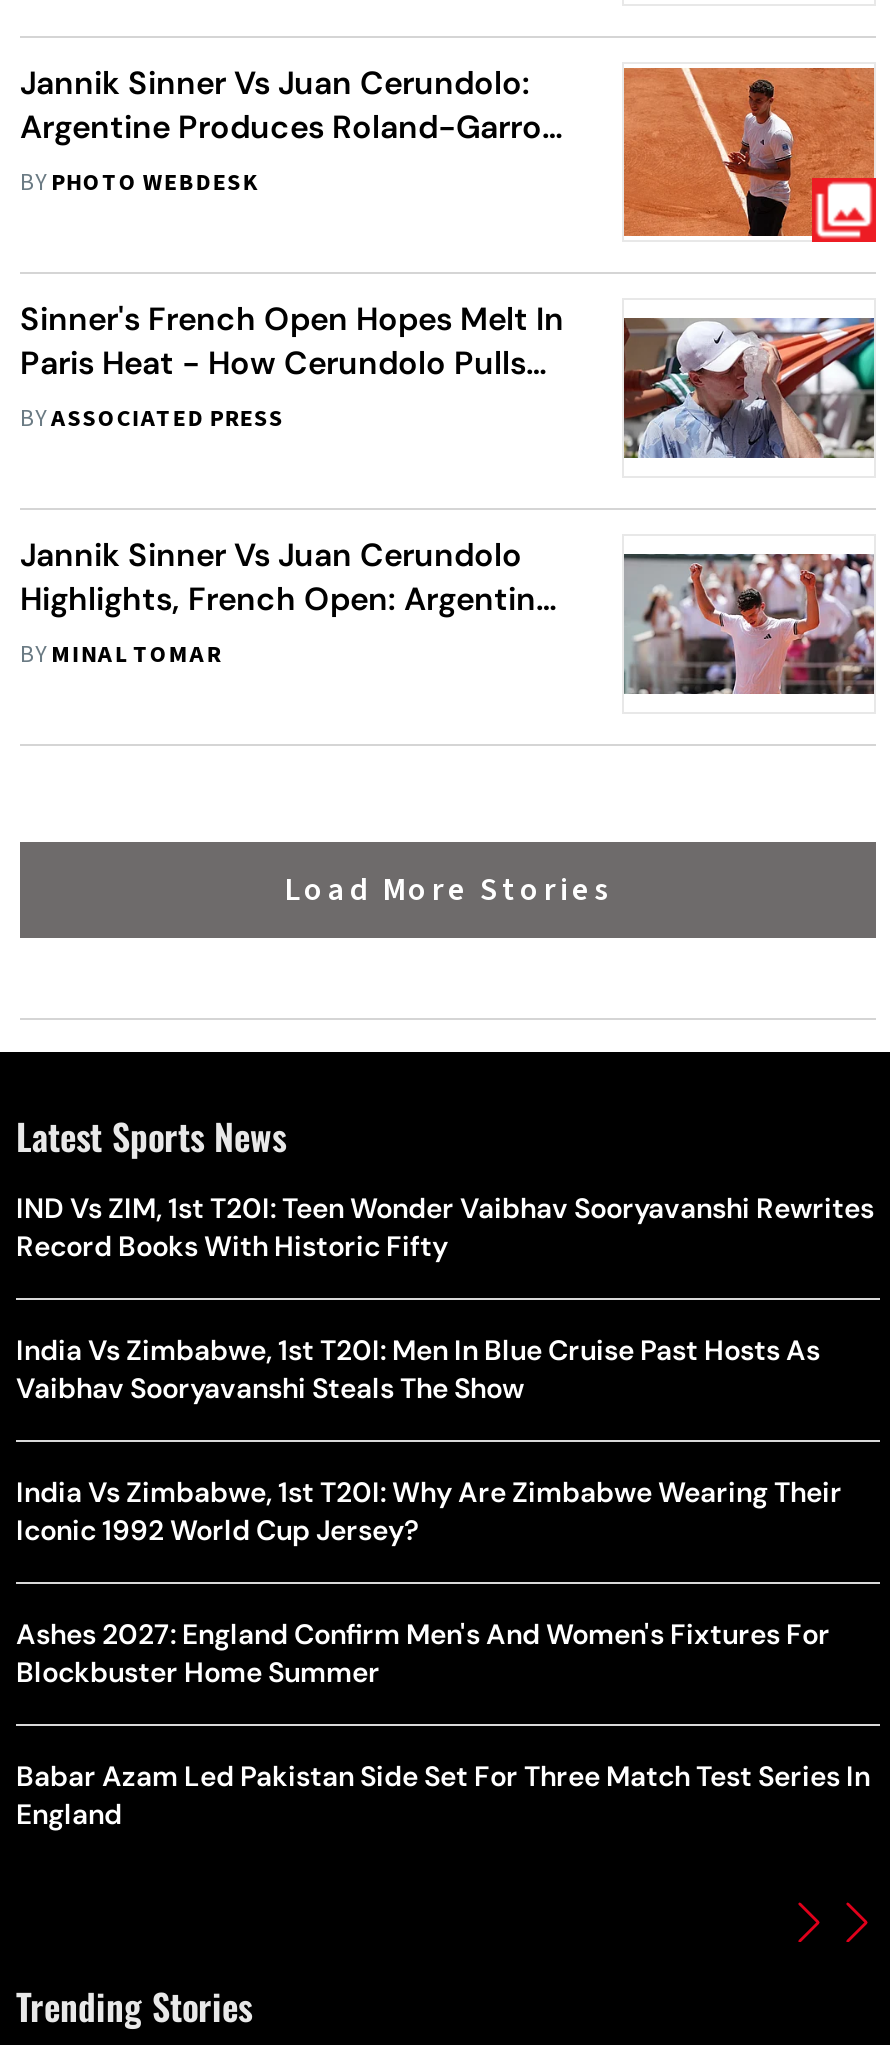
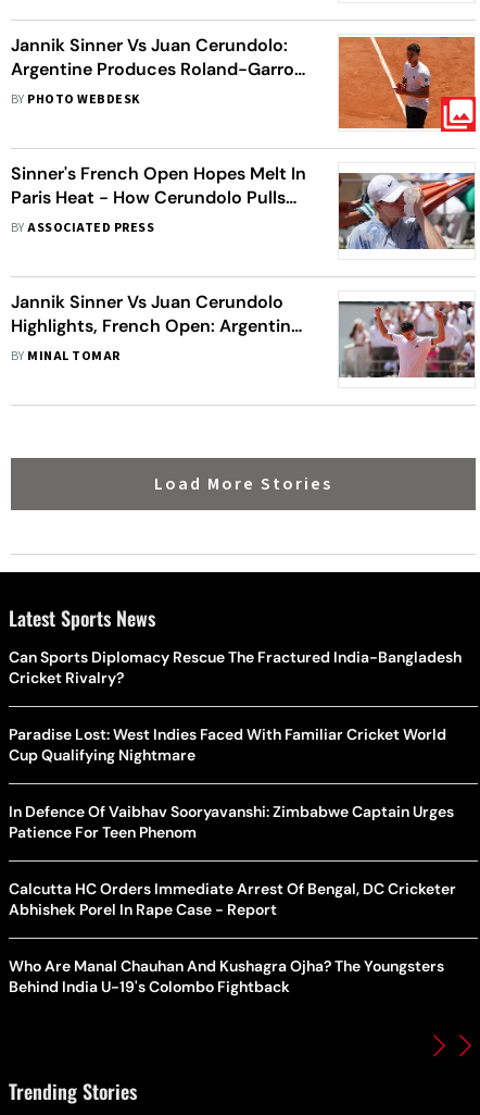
[16,1190,874,1264] IND Vs ZIM, 1st T20I: Teen Wonder Vaibhav Sooryavanshi Rewrites | Record Books With Historic Fifty -> [9,647,462,688] Can Sports Diplomacy Rescue The Fractured India-Bangladesh | Cricket Rivalry?
[16,1332,820,1406] India Vs Zimbabwe, 1st T20I: Men In Blue Cruise Past Hosts As | Vaibhav Sooryavanshi Steals The Show -> [9,725,446,765] Paradise Lost: West Indies Faced With Familiar Cricket World | Cup Qualifying Nightmare
[16,1474,842,1548] India Vs Zimbabwe, 1st T20I: Why Are Zimbabwe Wearing Their | Iconic 1992 World Cup Jersey? -> [9,802,454,842] In Defence Of Vaibhav Sooryavanshi: Zimbabwe Captain Urges | Patience For Teen Phenom
[16,1616,830,1690] Ashes 2027: England Confirm Men's And Women's Fixtures For | Blockbuster Home Summer -> [9,879,456,919] Calcutta HC Orders Immediate Arrest Of Bengal, DC Cricketer | Abhishek Porel In Rape Case - Report
[16,1758,870,1832] Babar Azam Led Pakistan Side Set For Three Match Test Series In | England -> [9,956,444,997] Who Are Manal Chauhan And Kushagra Ojha? The Youngsters | Behind India U-19's Colombo Fightback

